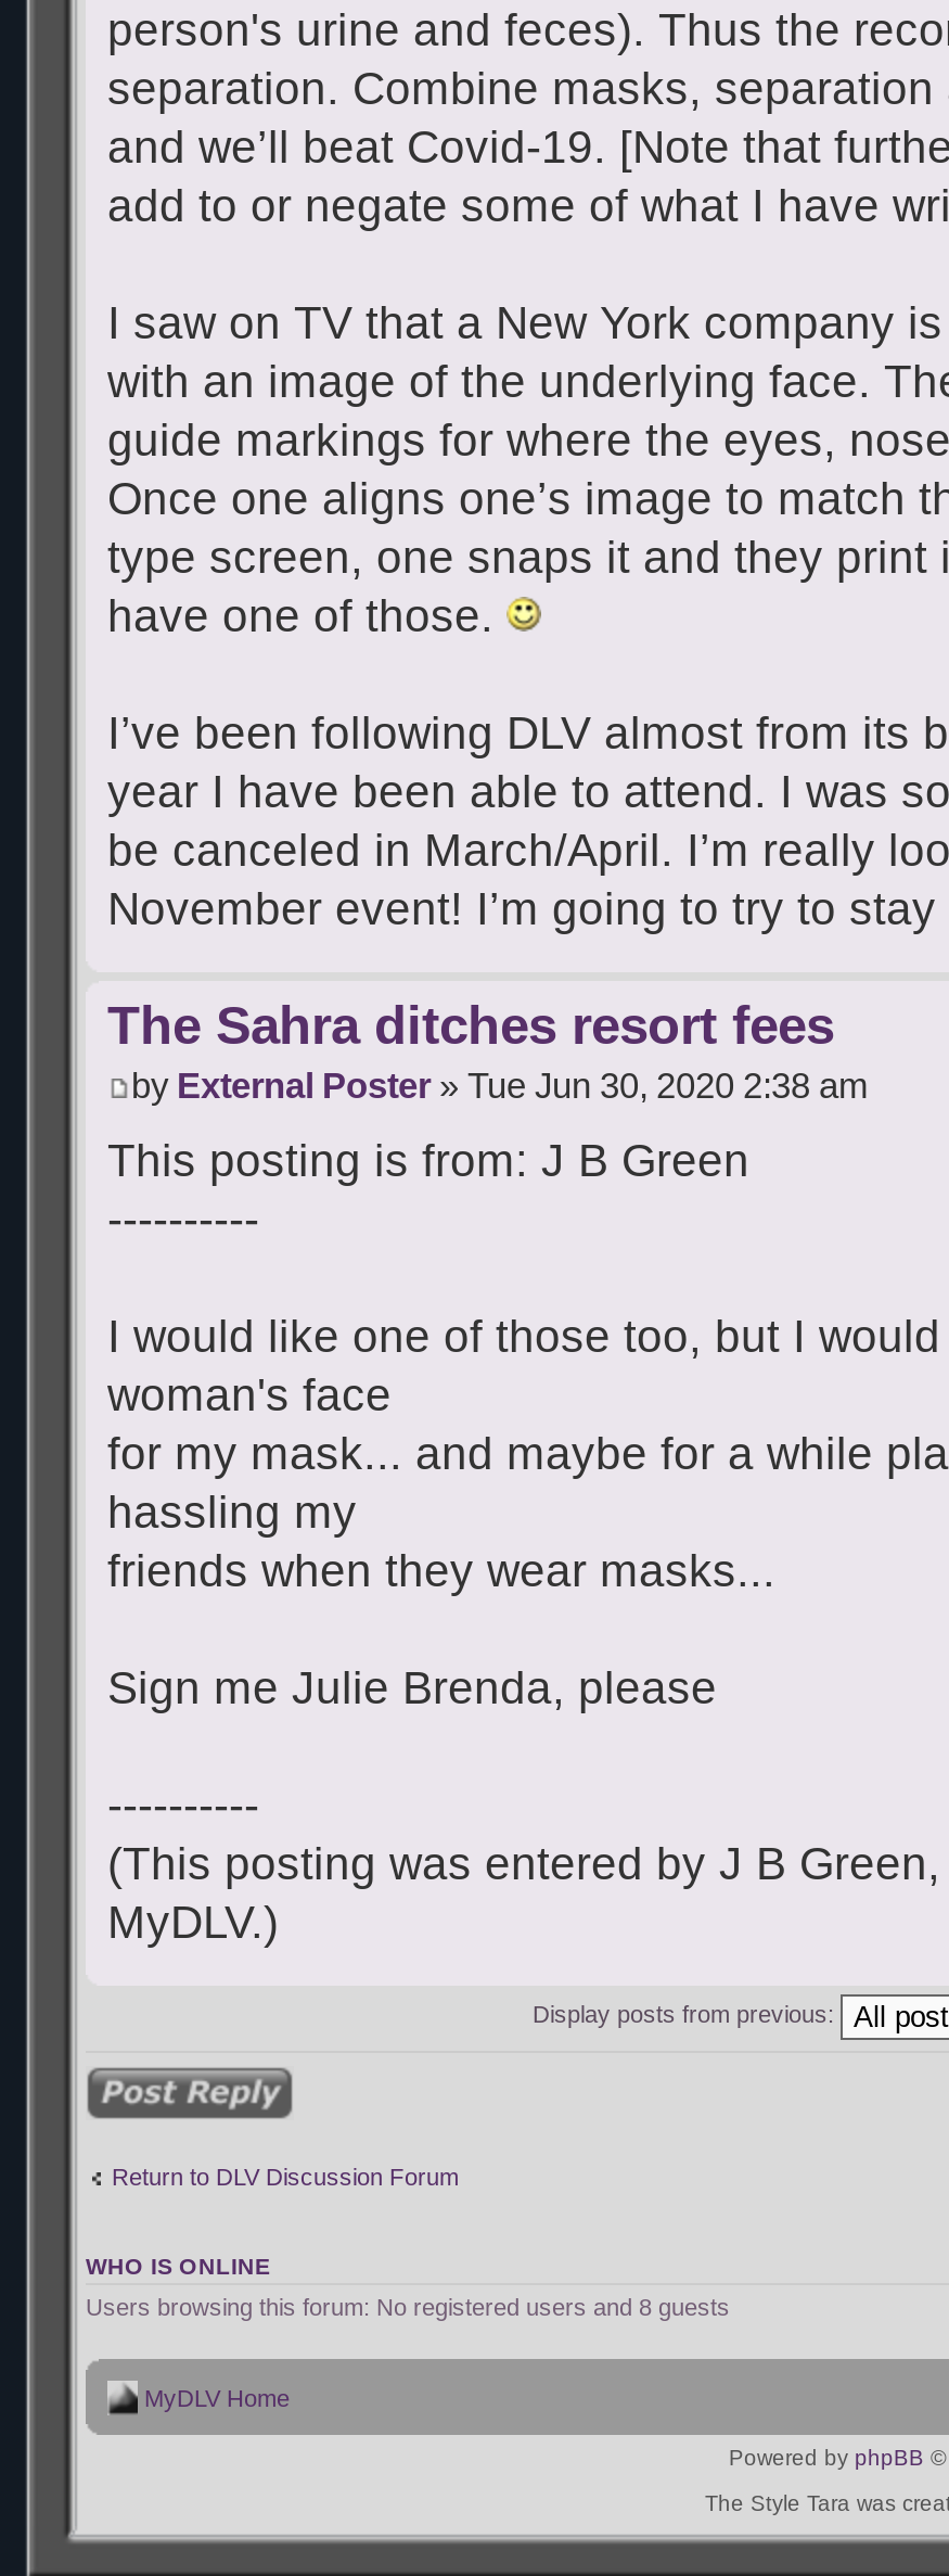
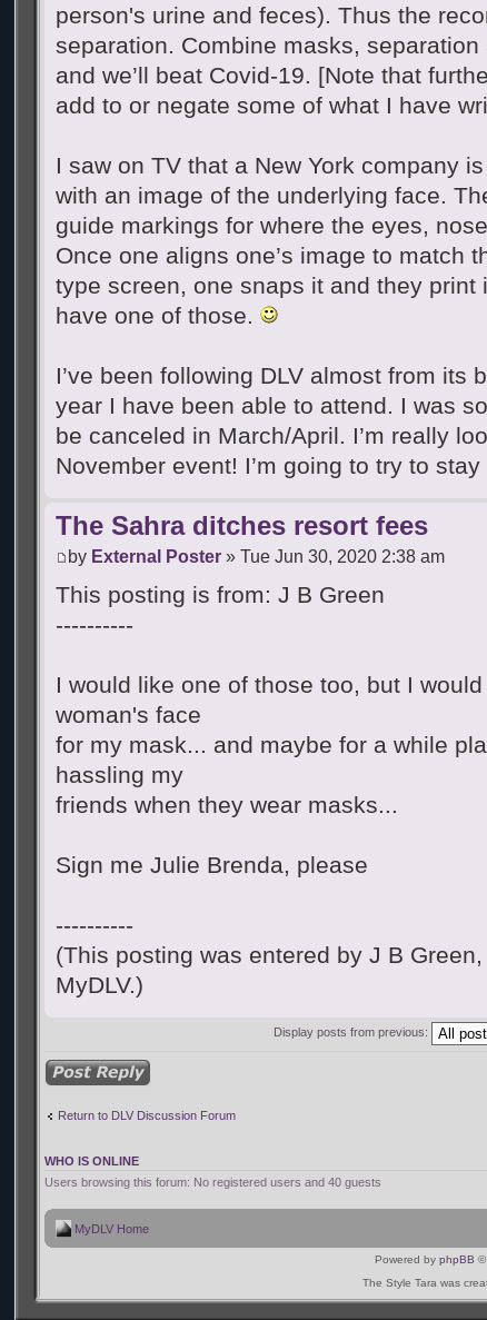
[86,2294,730,2320] Users browsing this forum: No registered users and 8 guests -> [44,1176,381,1189] Users browsing this forum: No registered users and 40 guests

